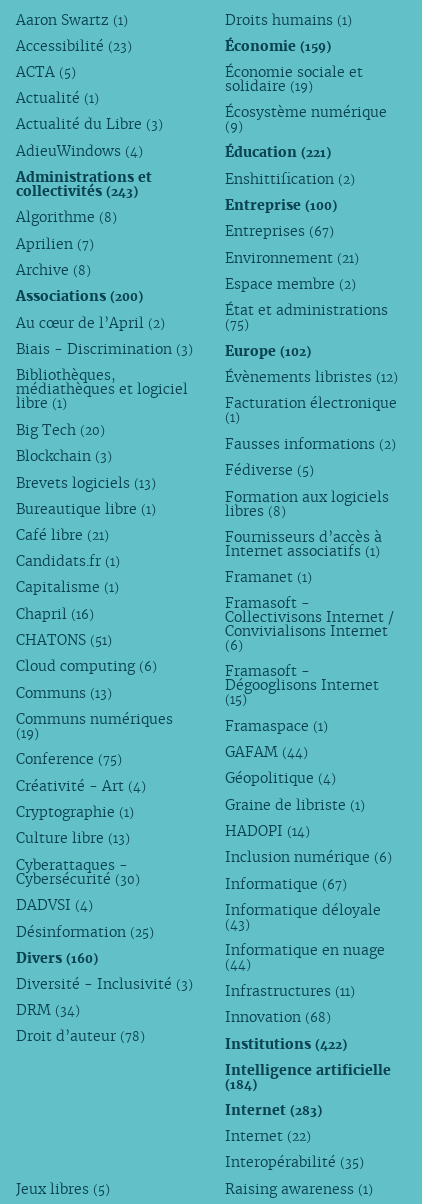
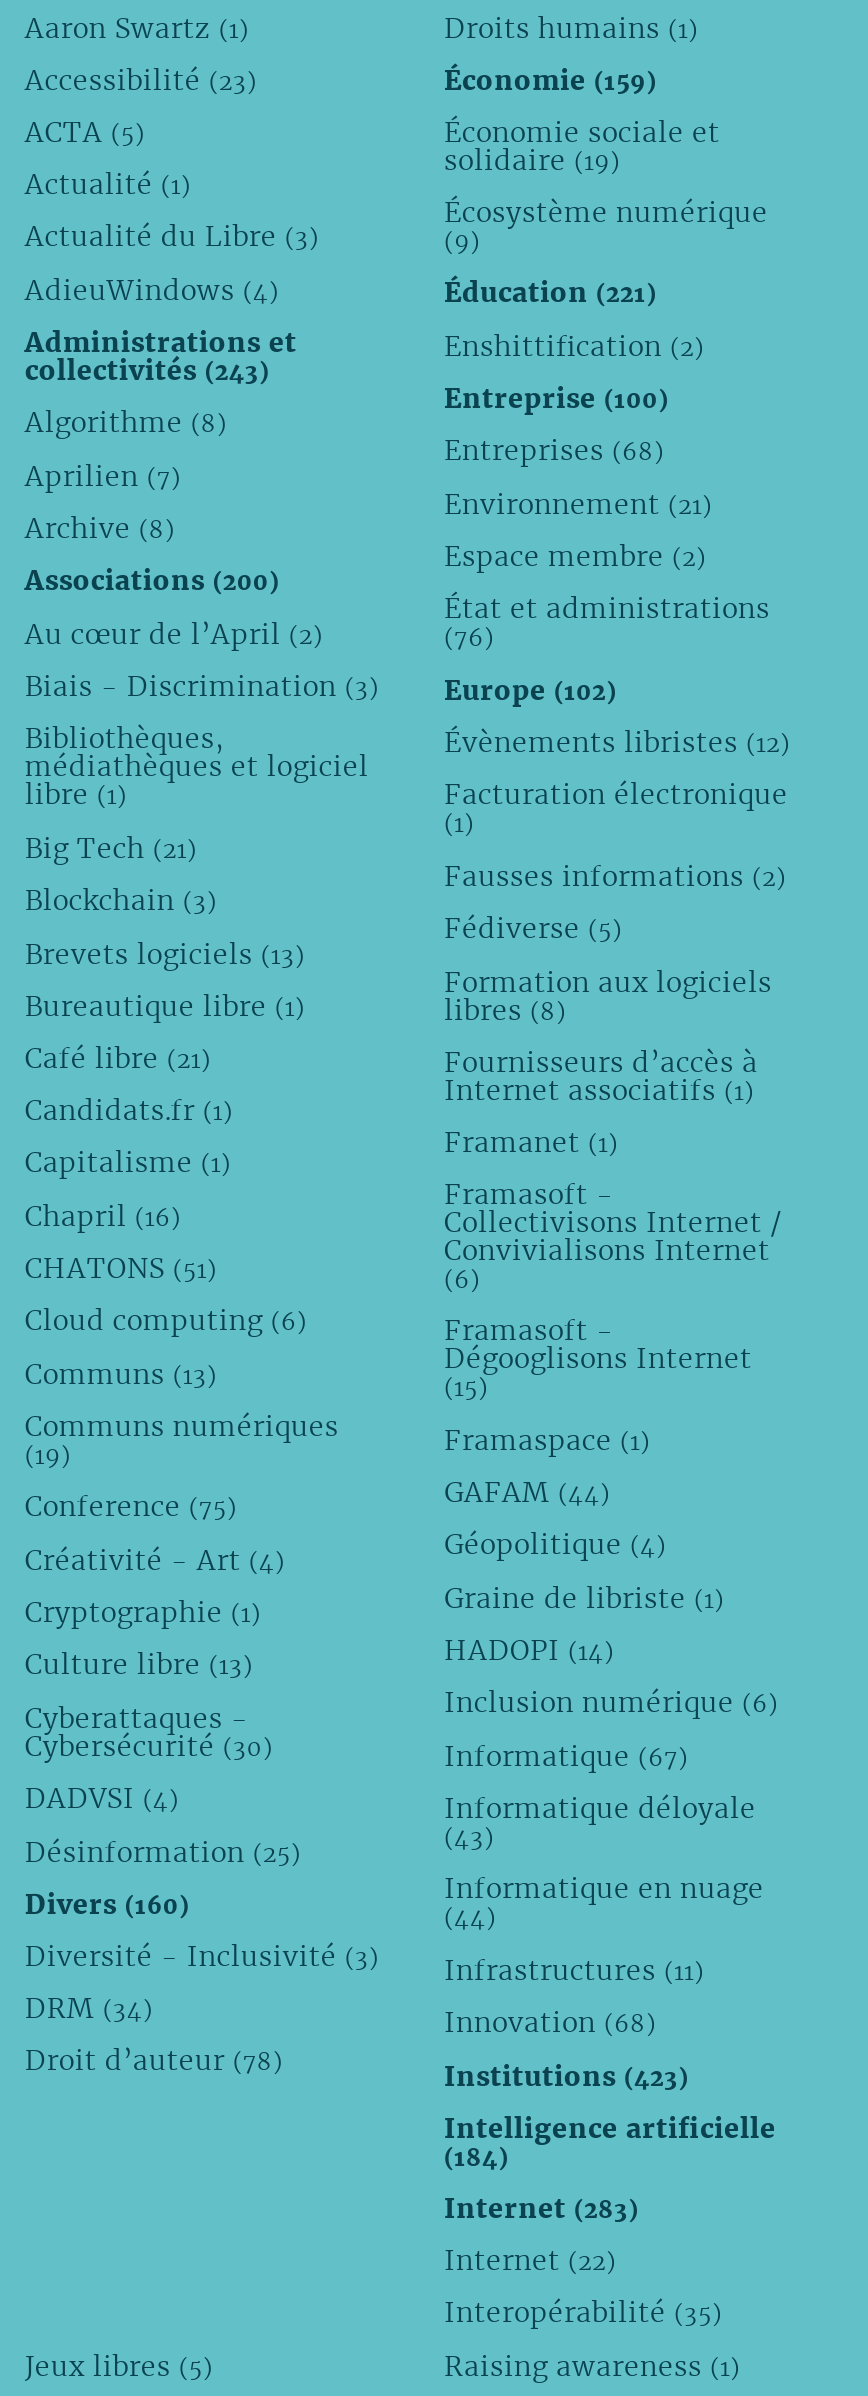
[225,223,334,241] Entreprises (67) -> [444,433,664,469] Entreprises (68)
[225,318,249,333] (75) -> [444,623,494,653] (76)
[16,421,105,439] Big Tech (20) -> [25,830,197,866] Big Tech (21)
[225,1034,347,1052] Institutions (422) -> [444,2057,688,2093] Institutions (423)

